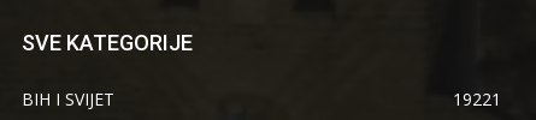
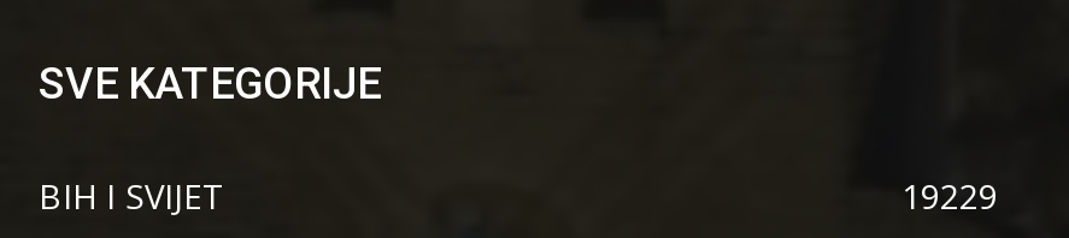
[453,87,501,110] 19221 -> [901,172,998,218] 19229

